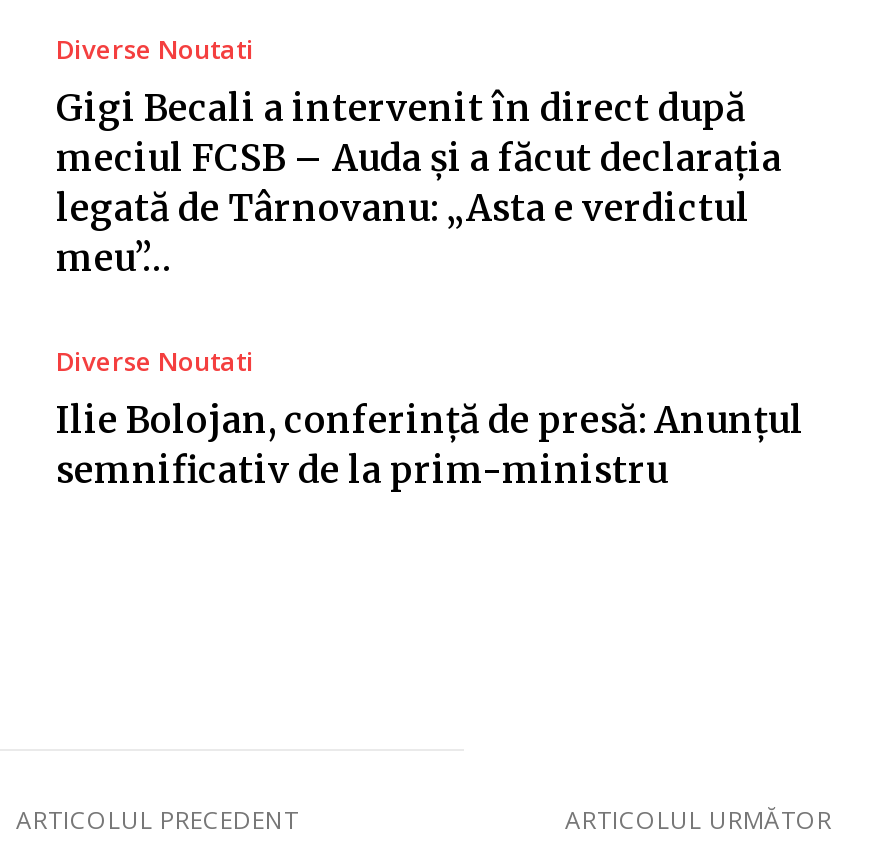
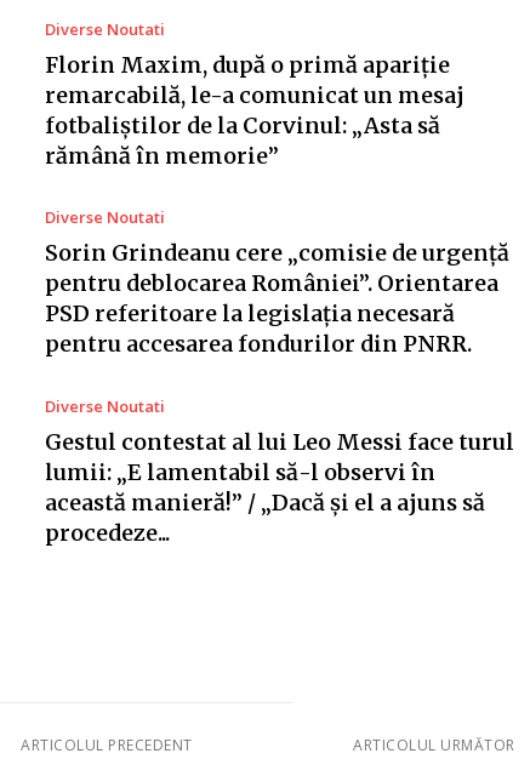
[56,86,782,282] Gigi Becali a intervenit în direct după | meciul FCSB – Auda și a făcut declarația | legată de Târnovanu: „Asta e verdictul | meu”… -> [45,51,465,170] Florin Maxim, după o primă apariție | remarcabilă, le-a comunicat un mesaj | fotbaliștilor de la Corvinul: „Asta să | rămână în memorie”
[56,397,804,493] Ilie Bolojan, conferință de presă: Anunțul | semnificativ de la prim-ministru -> [45,239,514,547] Sorin Grindeanu cere „comisie de urgență | pentru deblocarea României”. Orientarea | PSD referitoare la legislația necesară | pentru accesarea fondurilor din PNRR. | Diverse Noutati | Gestul contestat al lui Leo Messi face turul | lumii: „E lamentabil să-l observi în | această manieră!” / „Dacă și el a ajuns să | procedeze...

